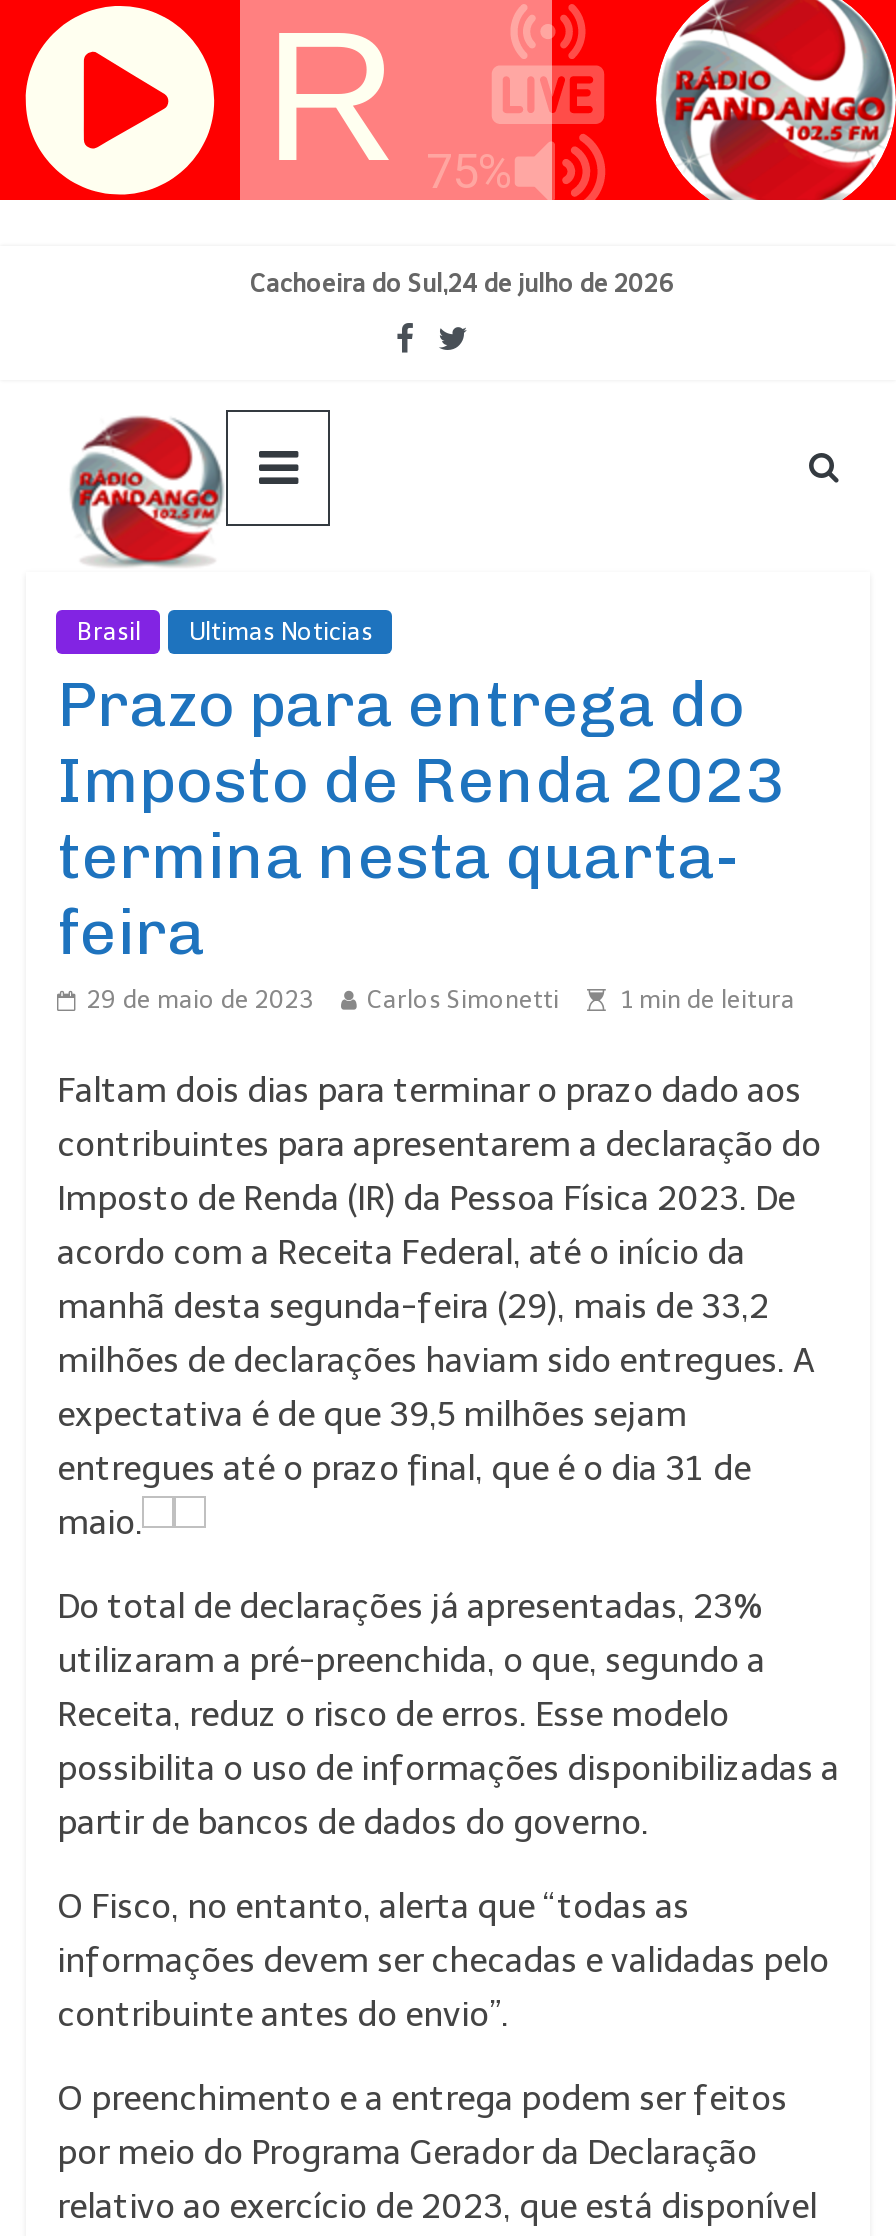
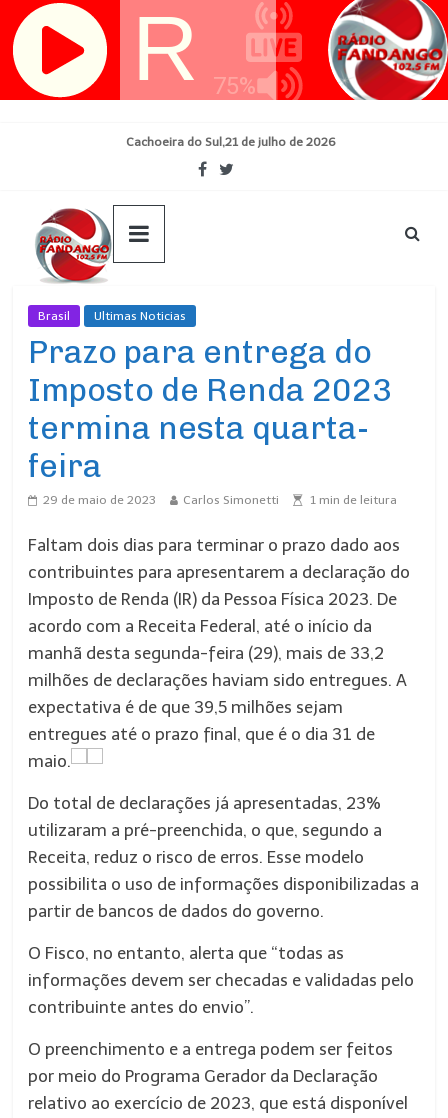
[250,270,674,298] Cachoeira do Sul,24 de julho de 2026 -> [126,135,336,149] Cachoeira do Sul,21 de julho de 2026

